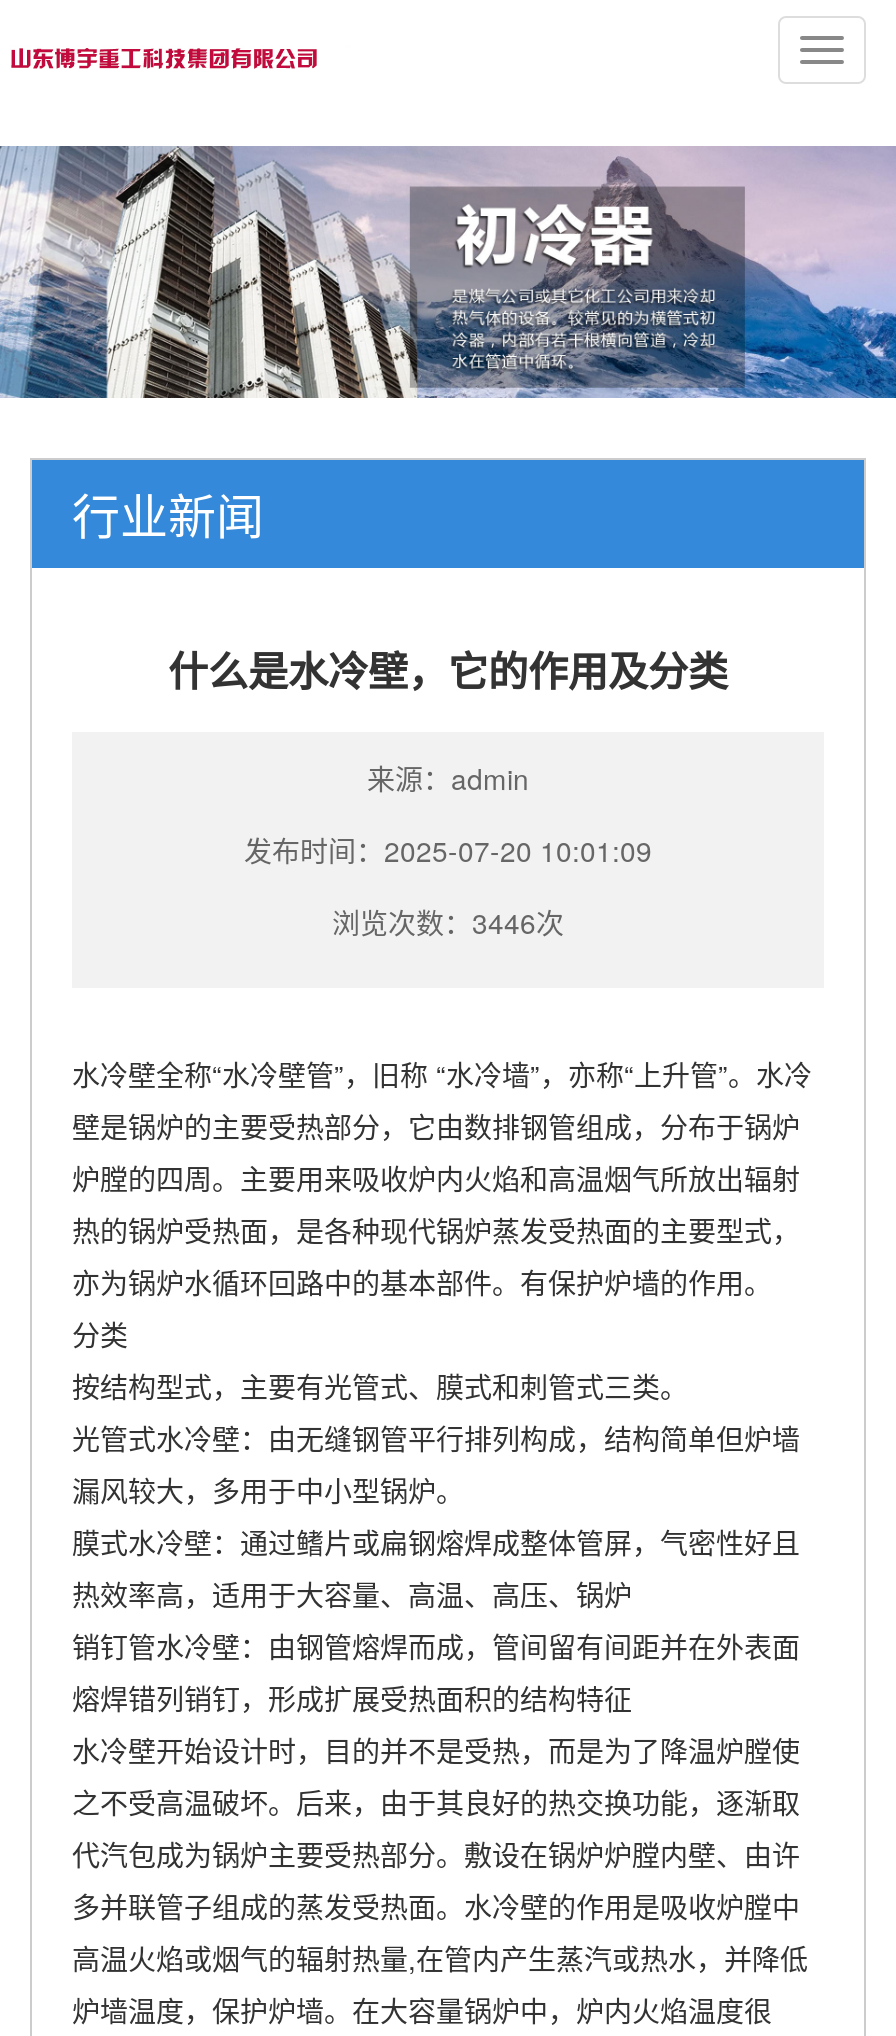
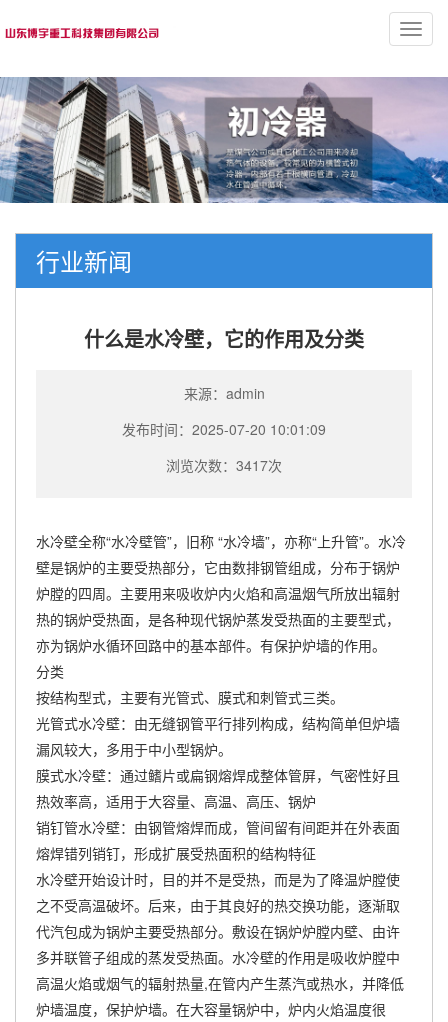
[332,902,564,942] 浏览次数：3446次 -> [166,455,282,475] 浏览次数：3417次

